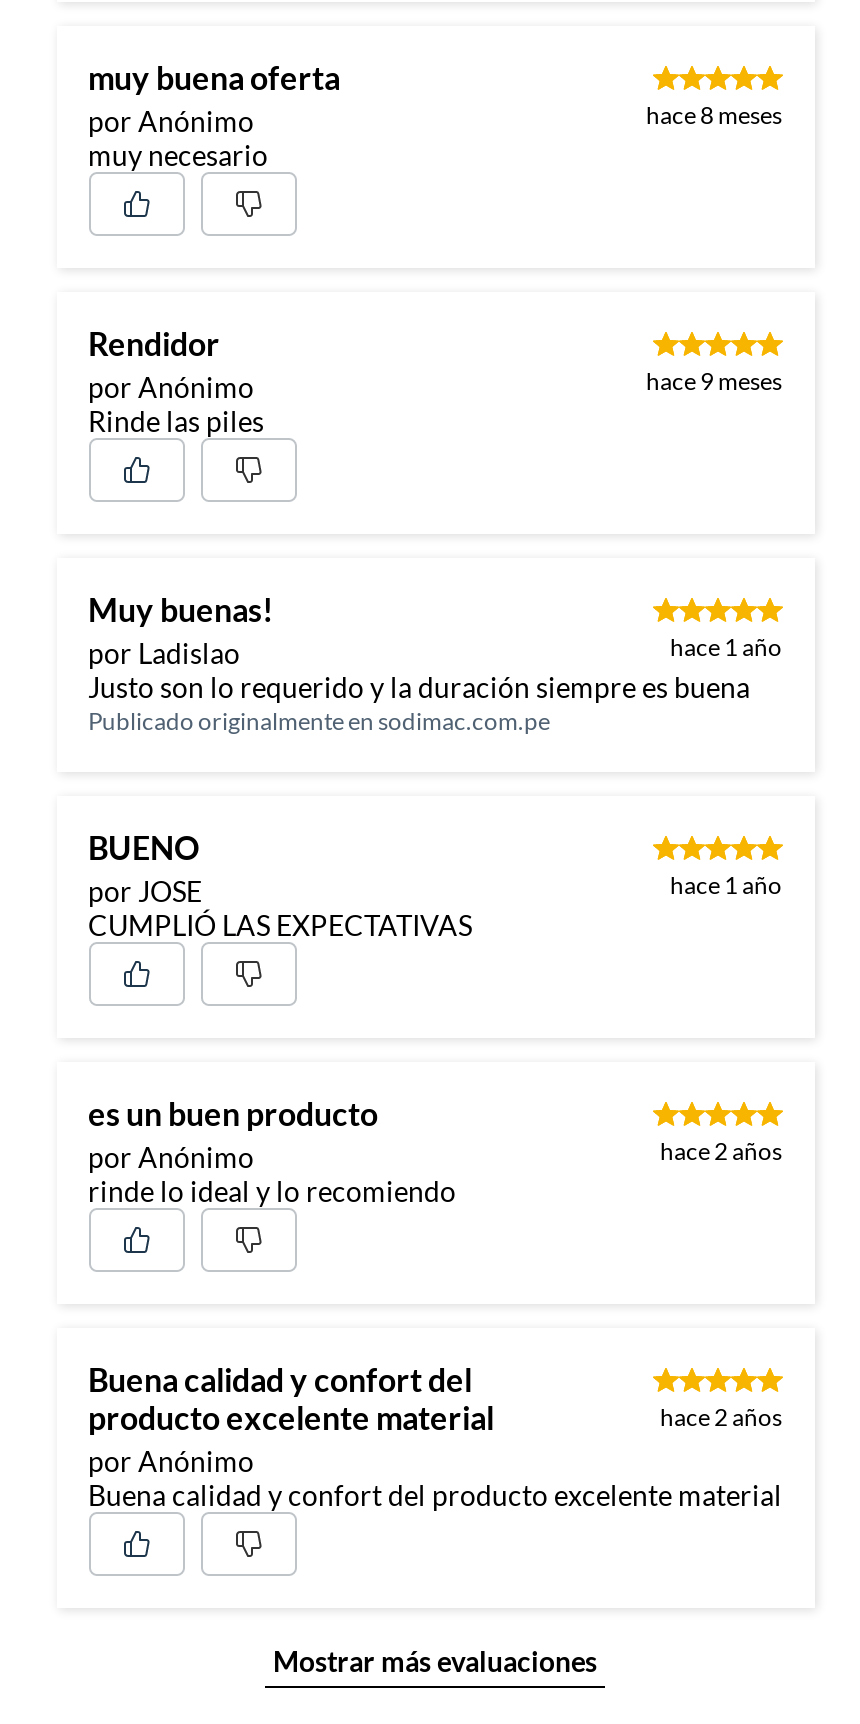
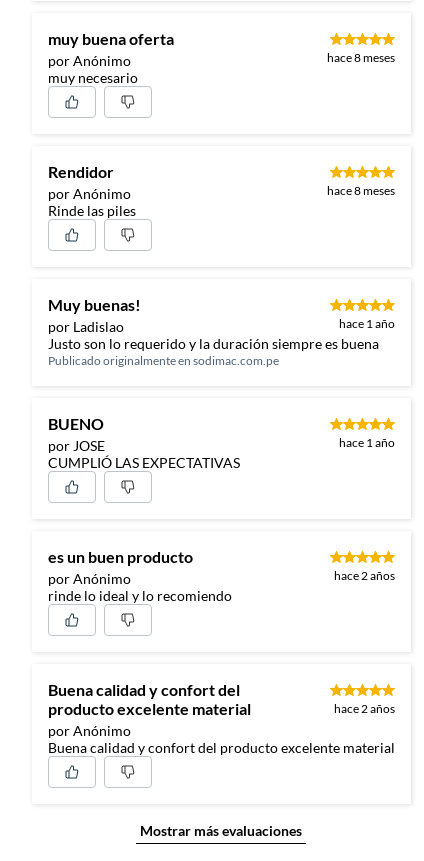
[646,366,782,396] hace 9 meses -> [326,183,394,198] hace 8 meses

